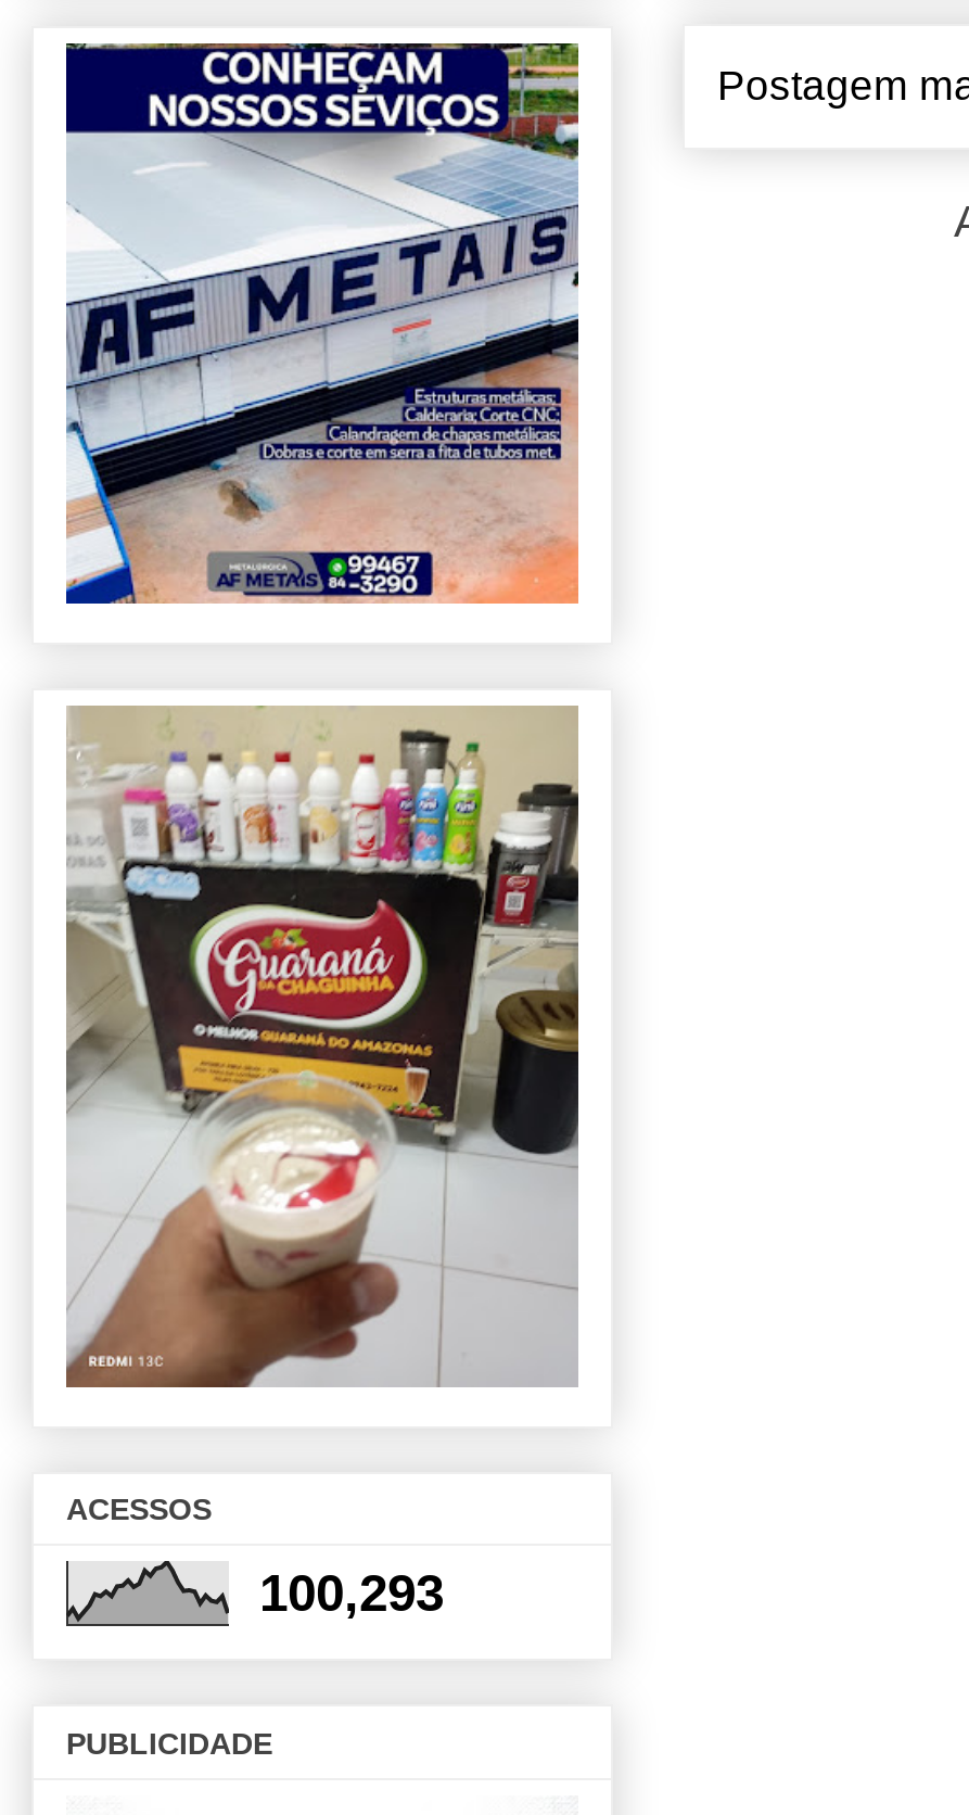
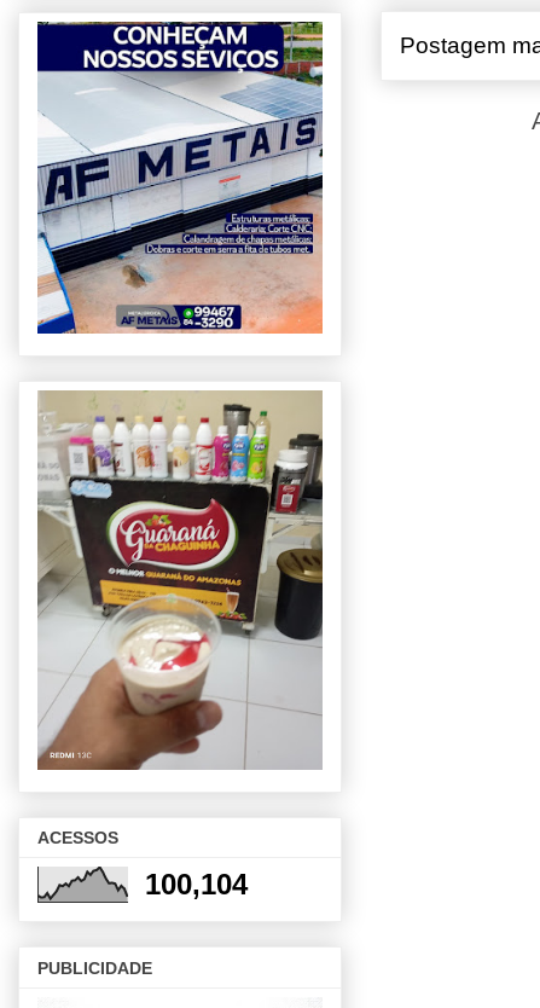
[259,1564,444,1623] 100,293 -> [145,868,248,901] 100,104

